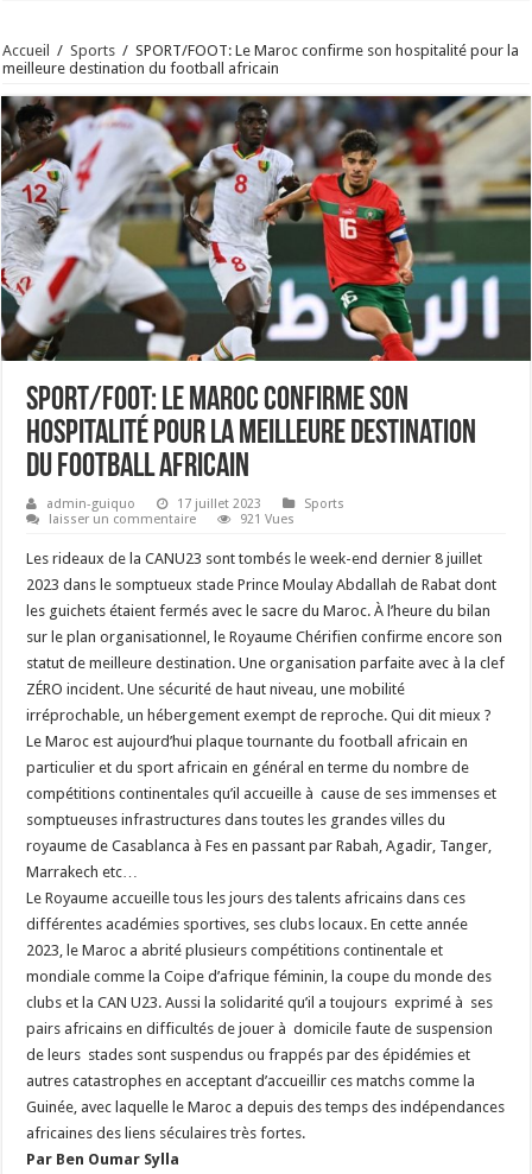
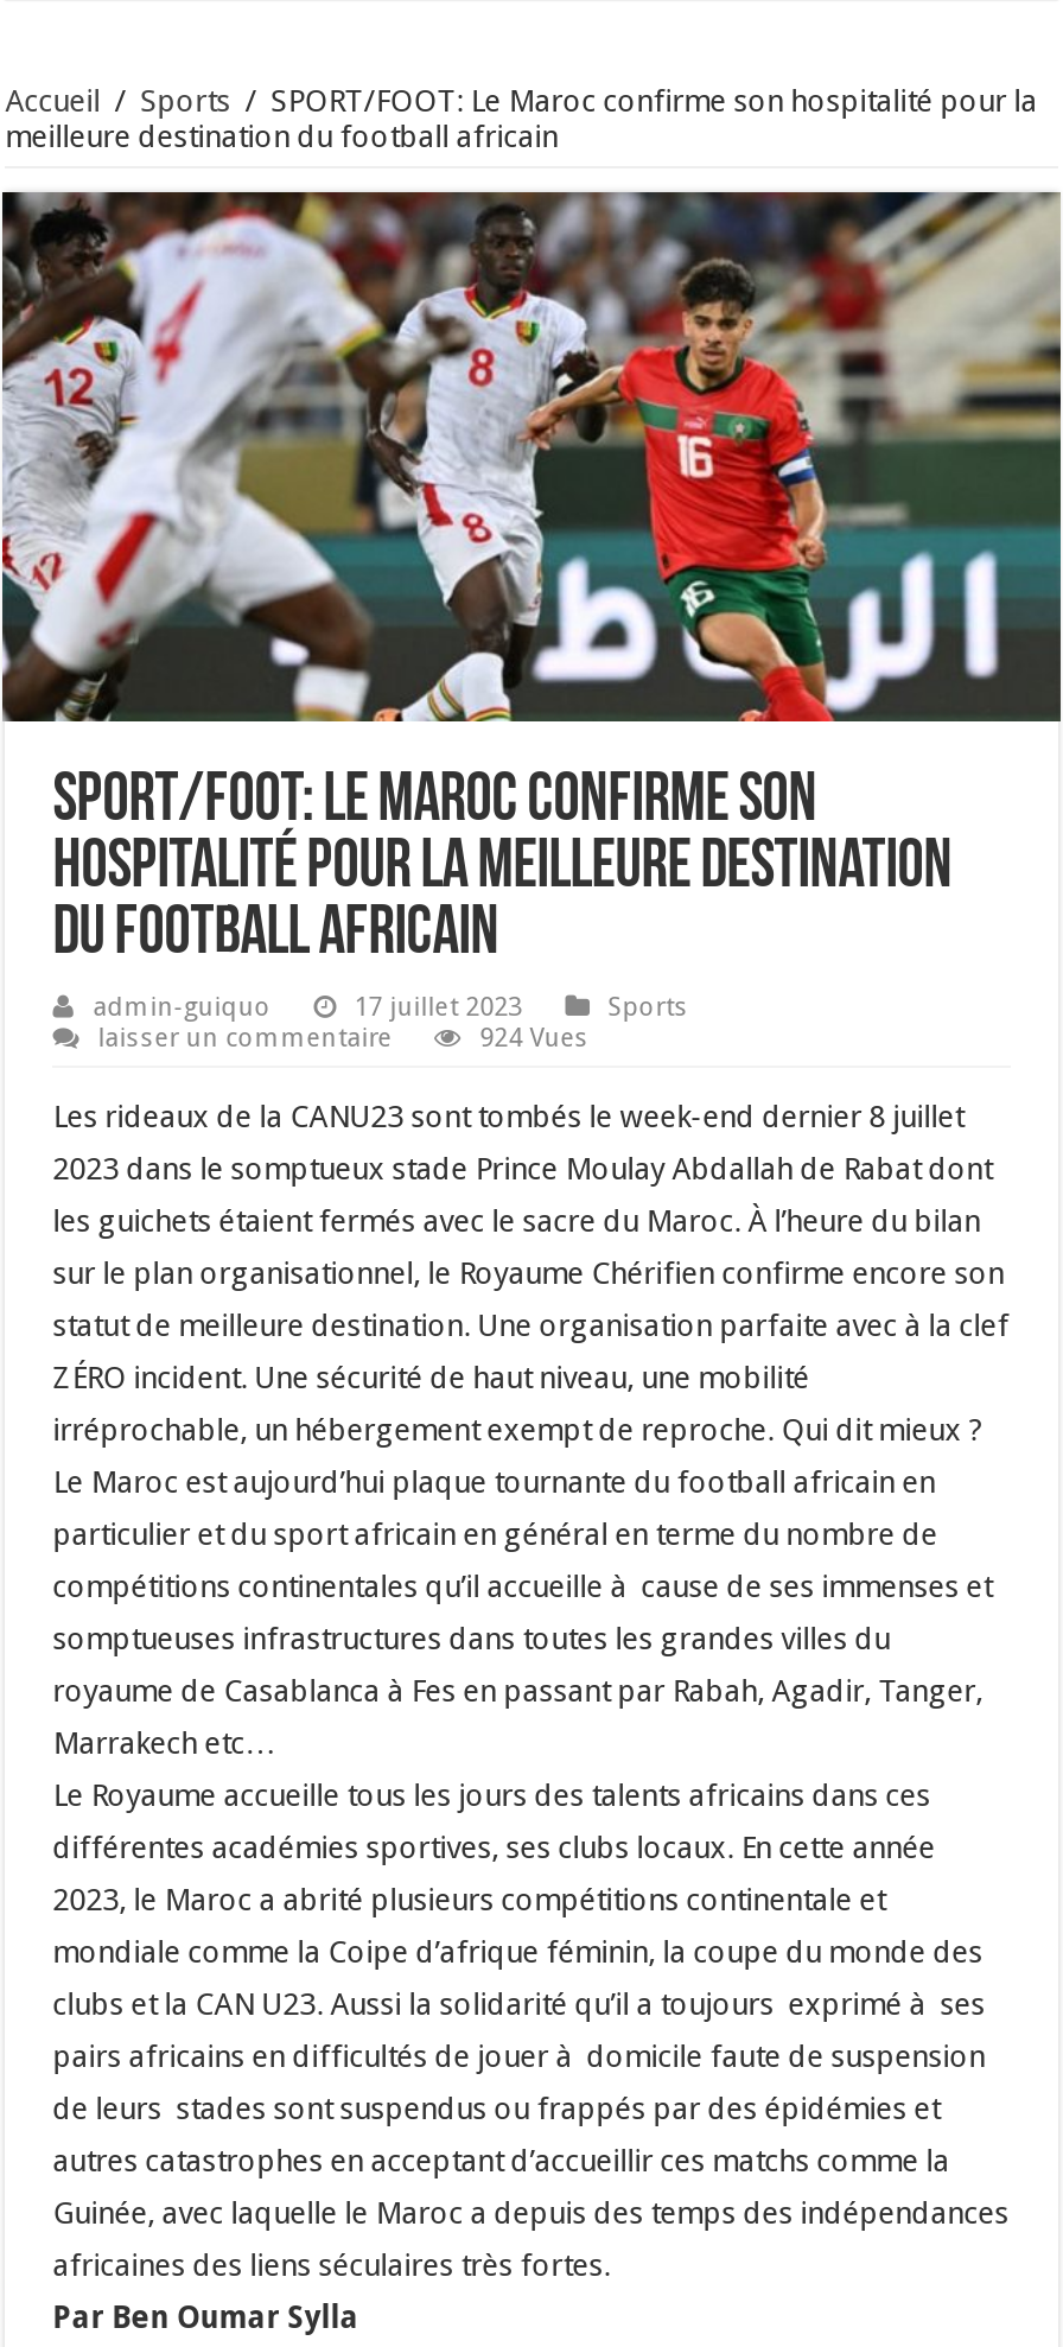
[240,511,295,527] 921 Vues -> [480,1022,589,1053] 924 Vues

